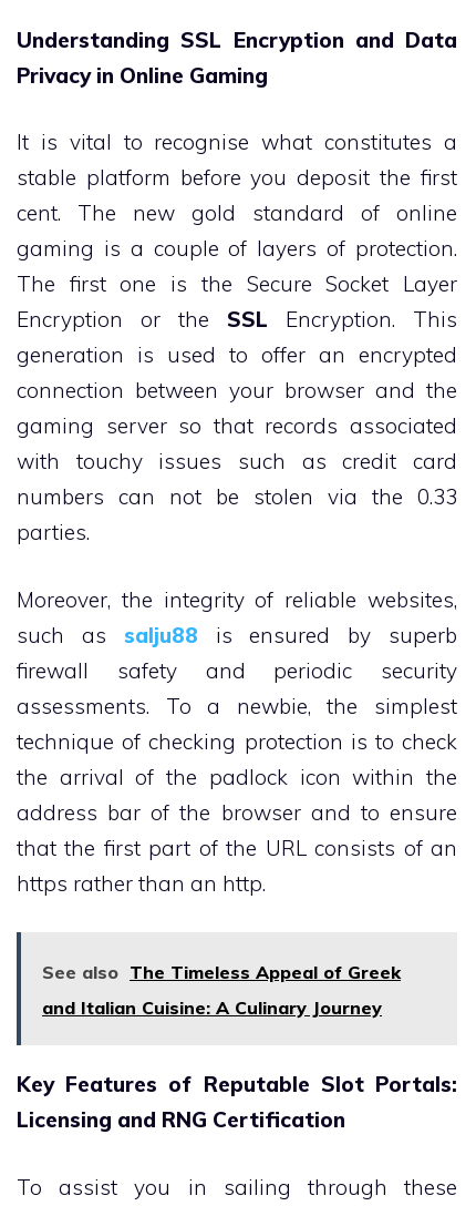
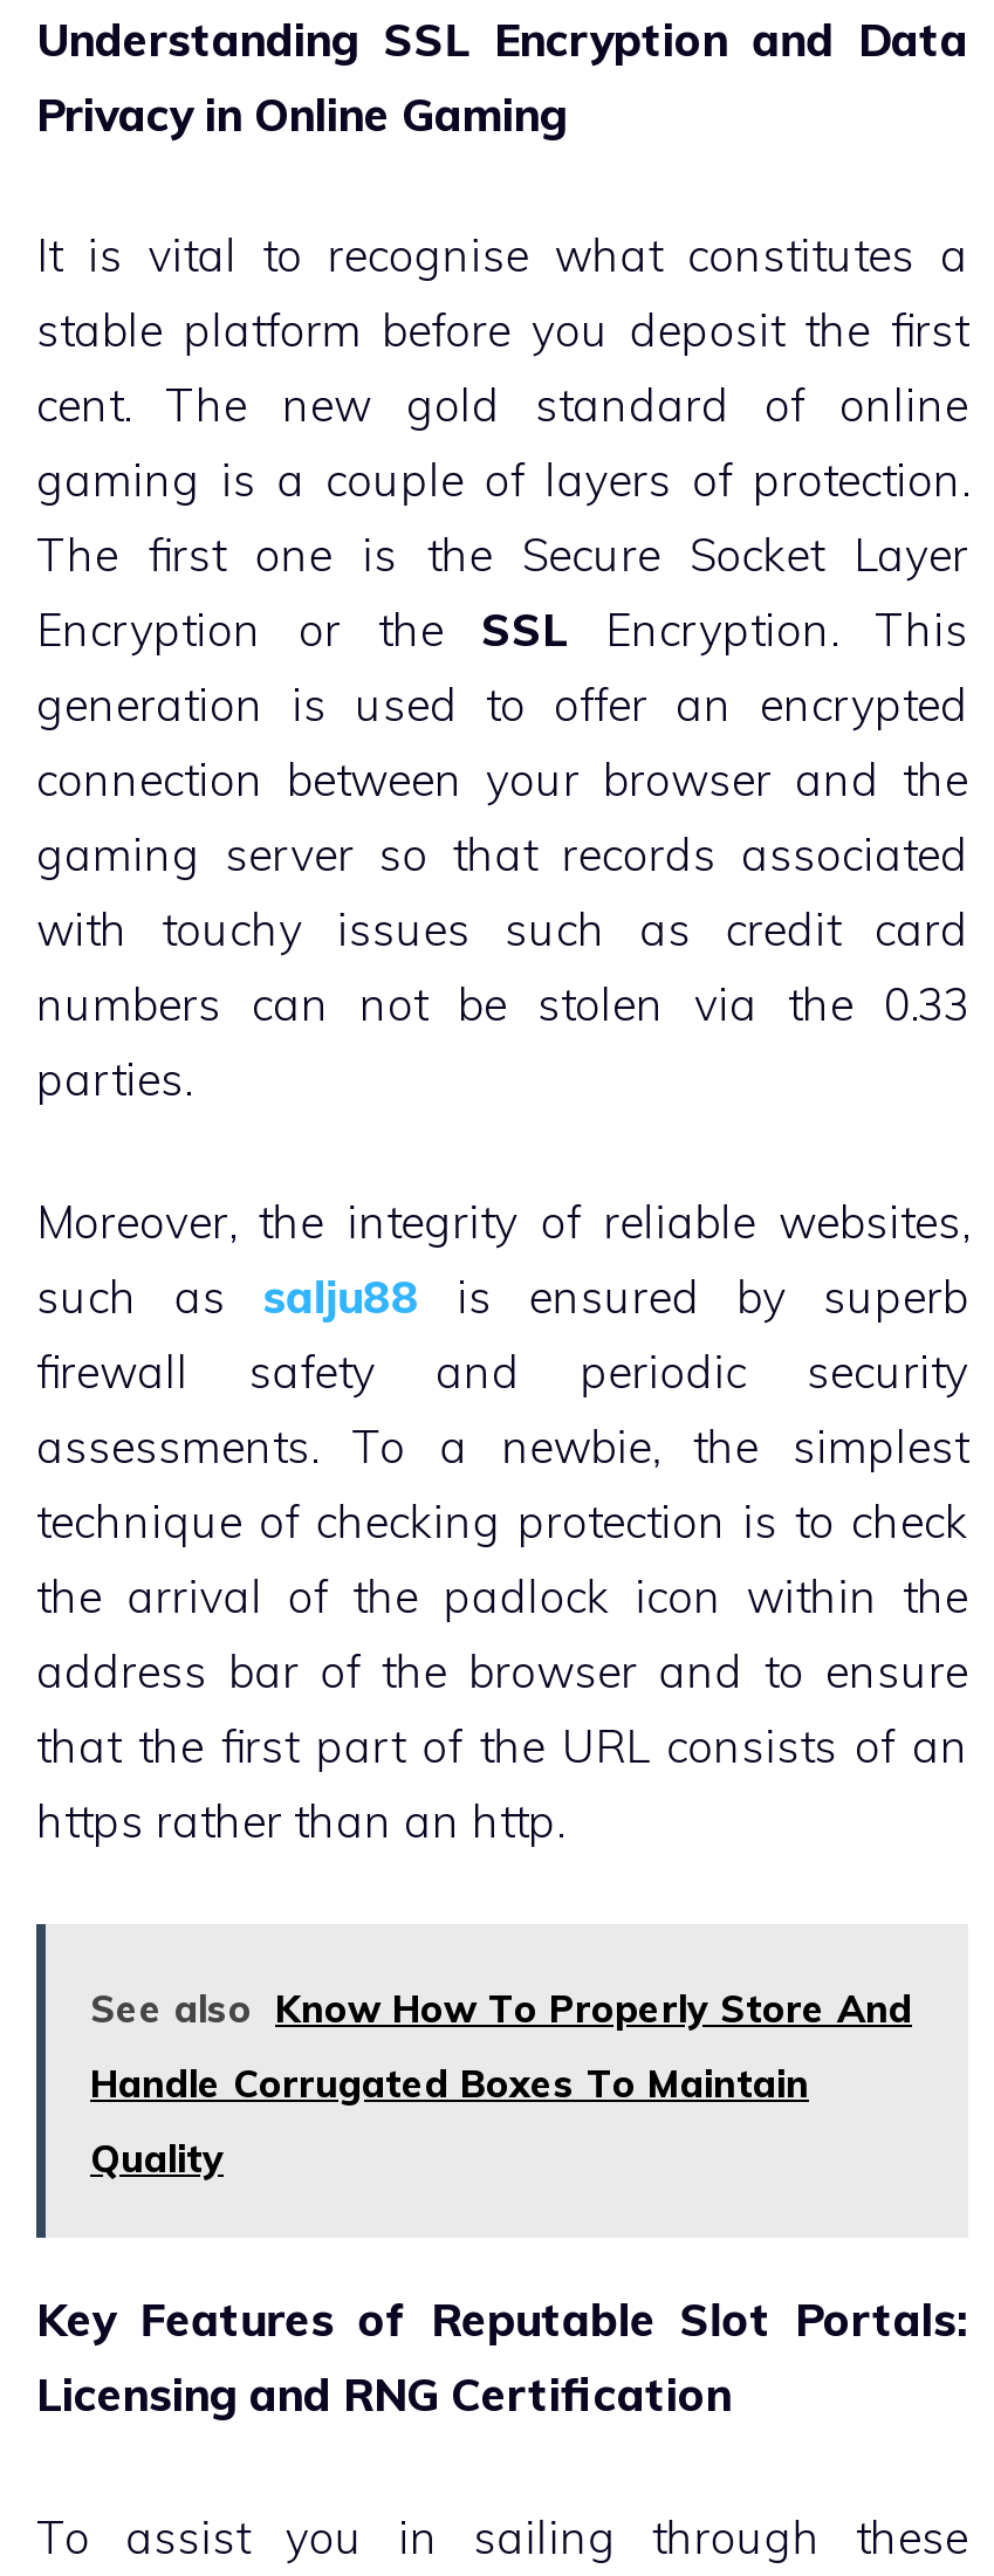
[42,961,401,1019] See also The Timeless Appeal of Greek | and Italian Cuisine: A Culinary Journey -> [90,1985,912,2182] See also Know How To Properly Store And | Handle Corrugated Boxes To Maintain | Quality

